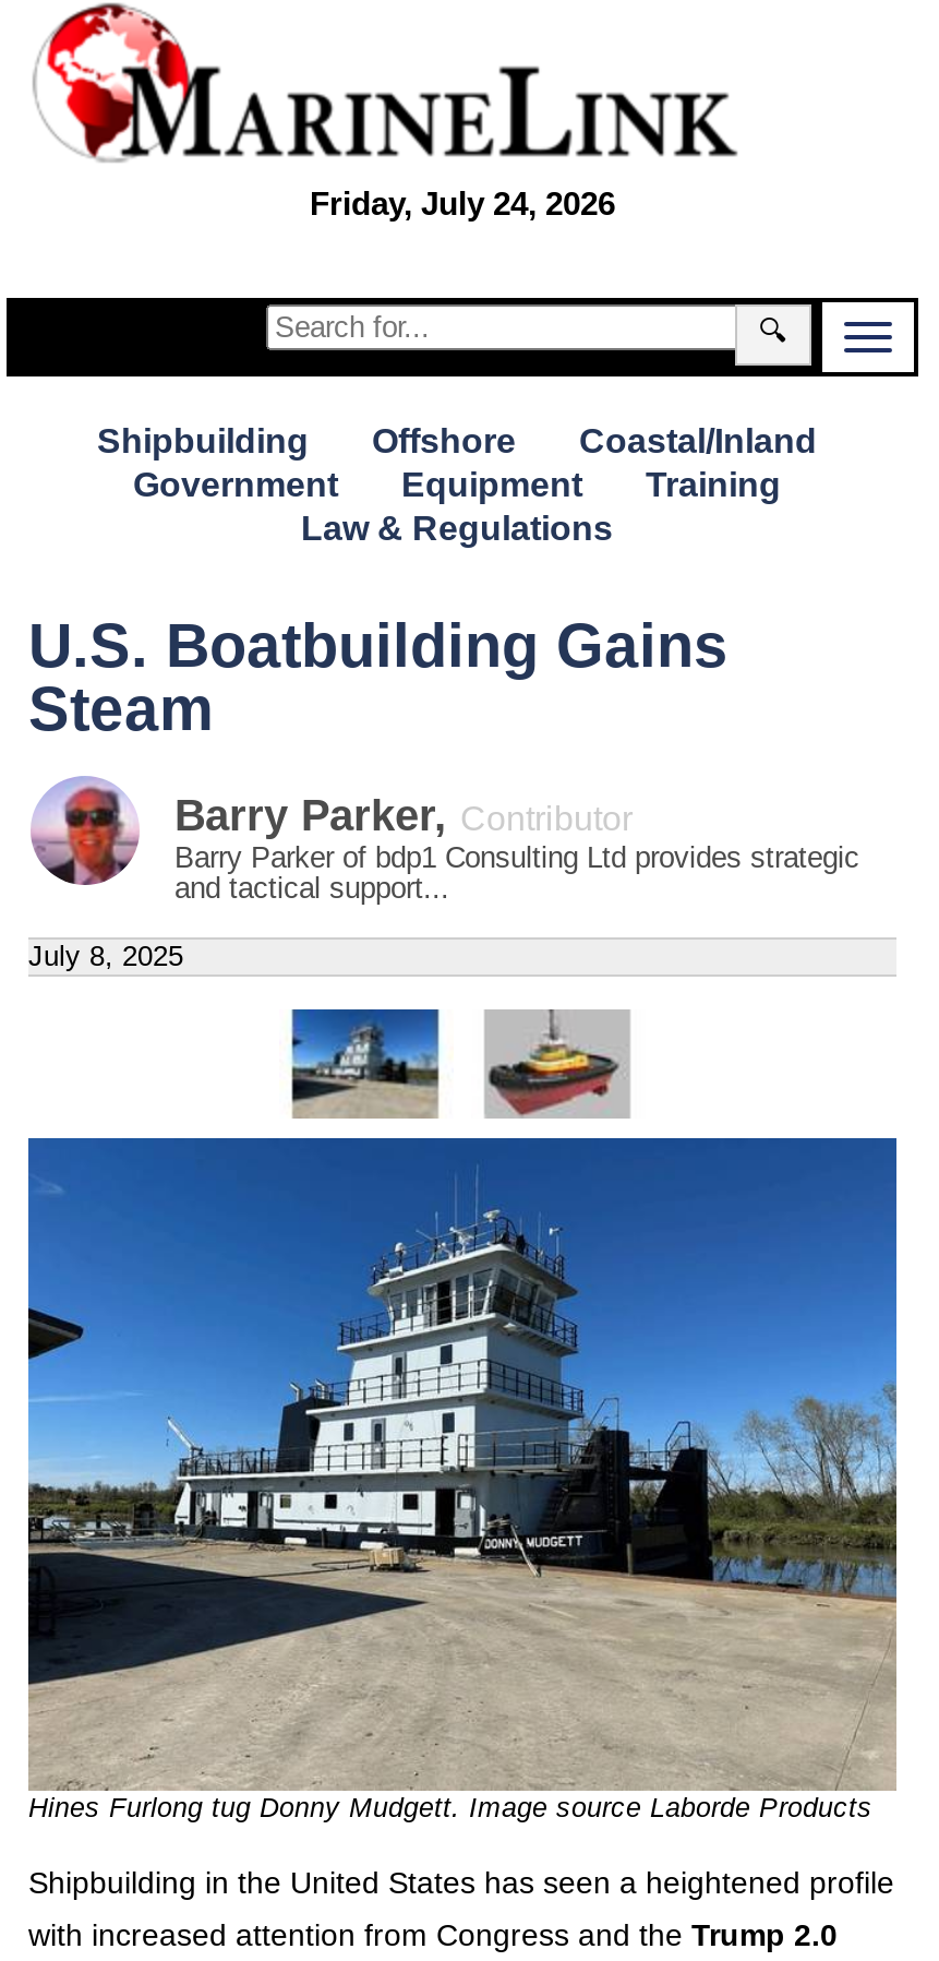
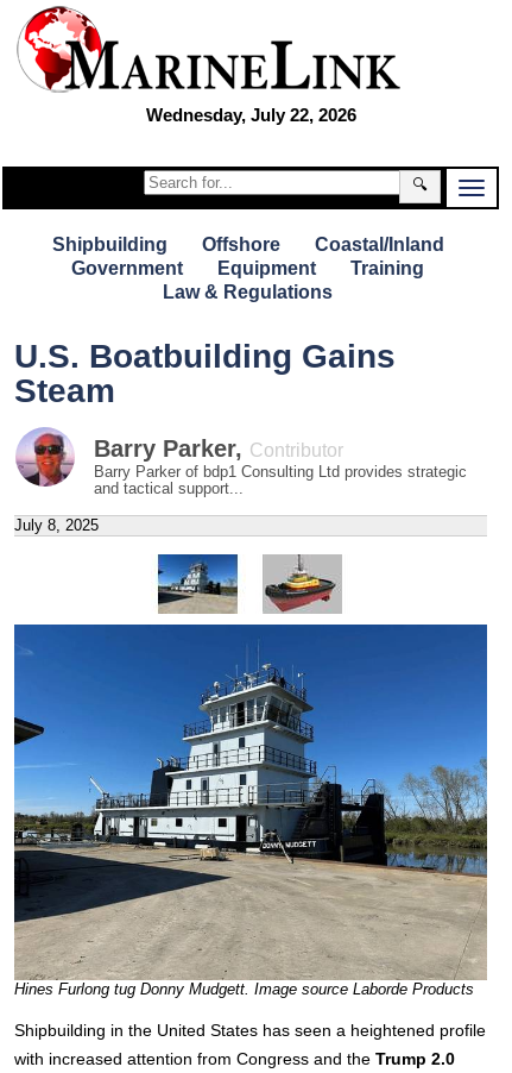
[310,184,615,222] Friday, July 24, 2026 -> [146,105,356,125] Wednesday, July 22, 2026

